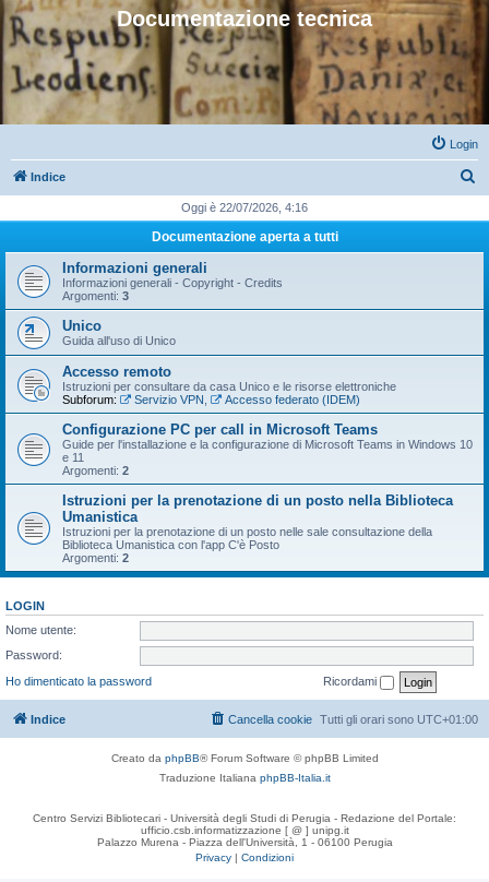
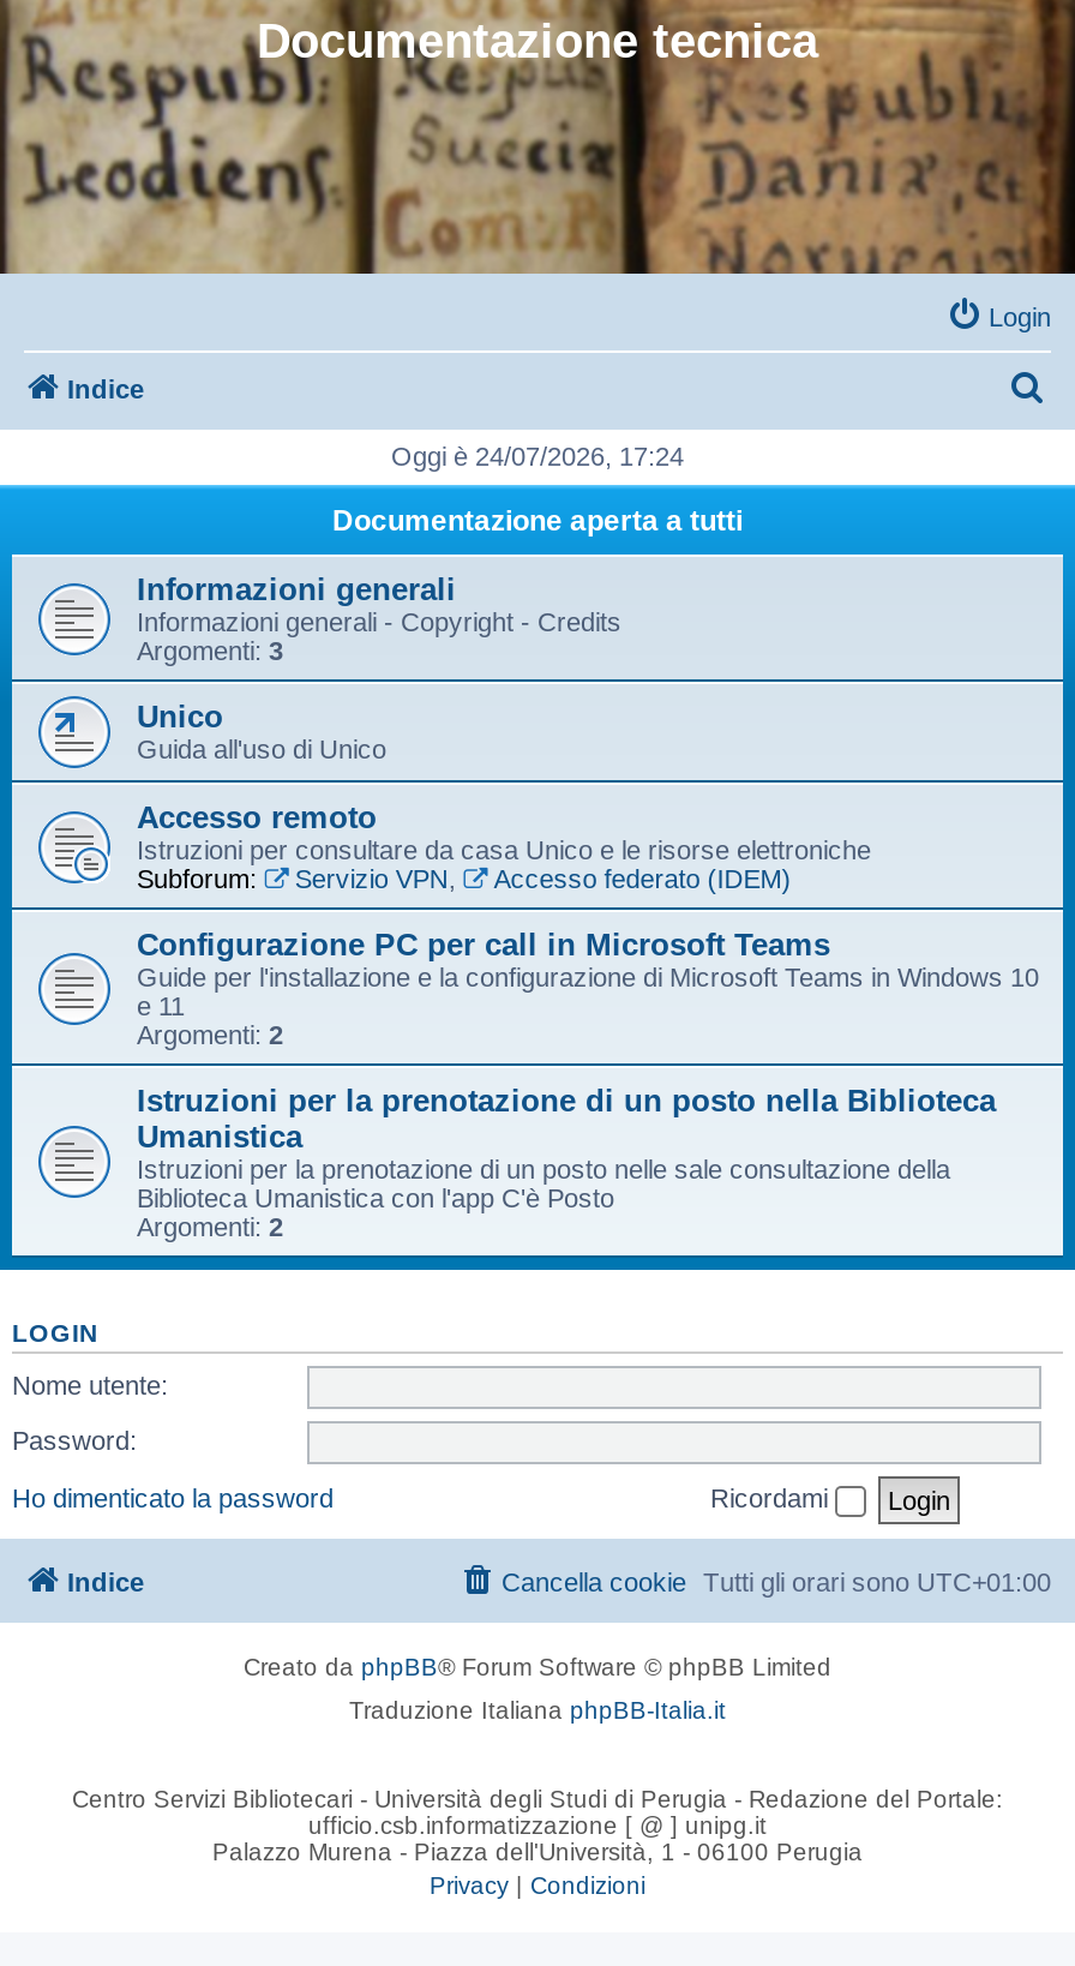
[181,201,308,214] Oggi è 22/07/2026, 4:16 -> [391,442,684,470] Oggi è 24/07/2026, 17:24

